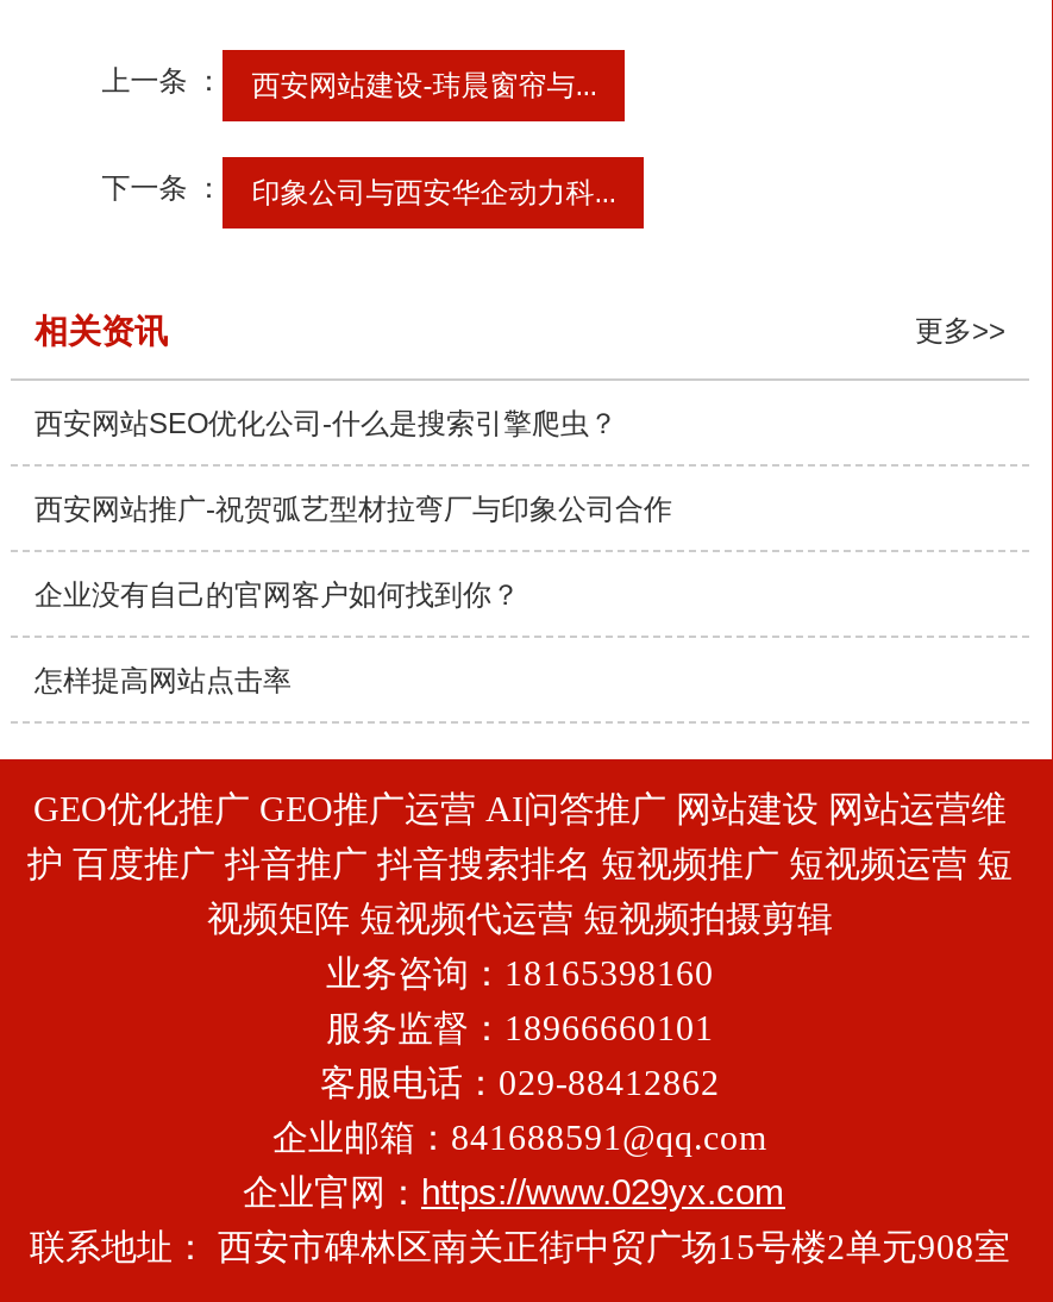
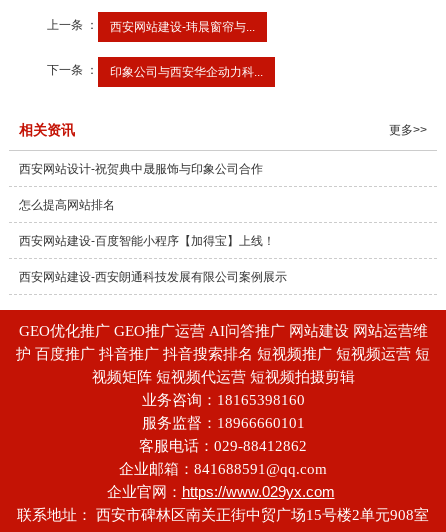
[35,407,618,441] 西安网站SEO优化公司-什么是搜索引擎爬虫？ -> [19,162,263,176] 西安网站设计-祝贺典中晟服饰与印象公司合作
[35,493,672,527] 西安网站推广-祝贺弧艺型材拉弯厂与印象公司合作 -> [19,198,115,212] 怎么提高网站排名
[35,579,520,612] 企业没有自己的官网客户如何找到你？ -> [19,234,275,248] 西安网站建设-百度智能小程序【加得宝】上线！
[35,665,292,698] 怎样提高网站点击率 -> [19,270,287,284] 西安网站建设-西安朗通科技发展有限公司案例展示

